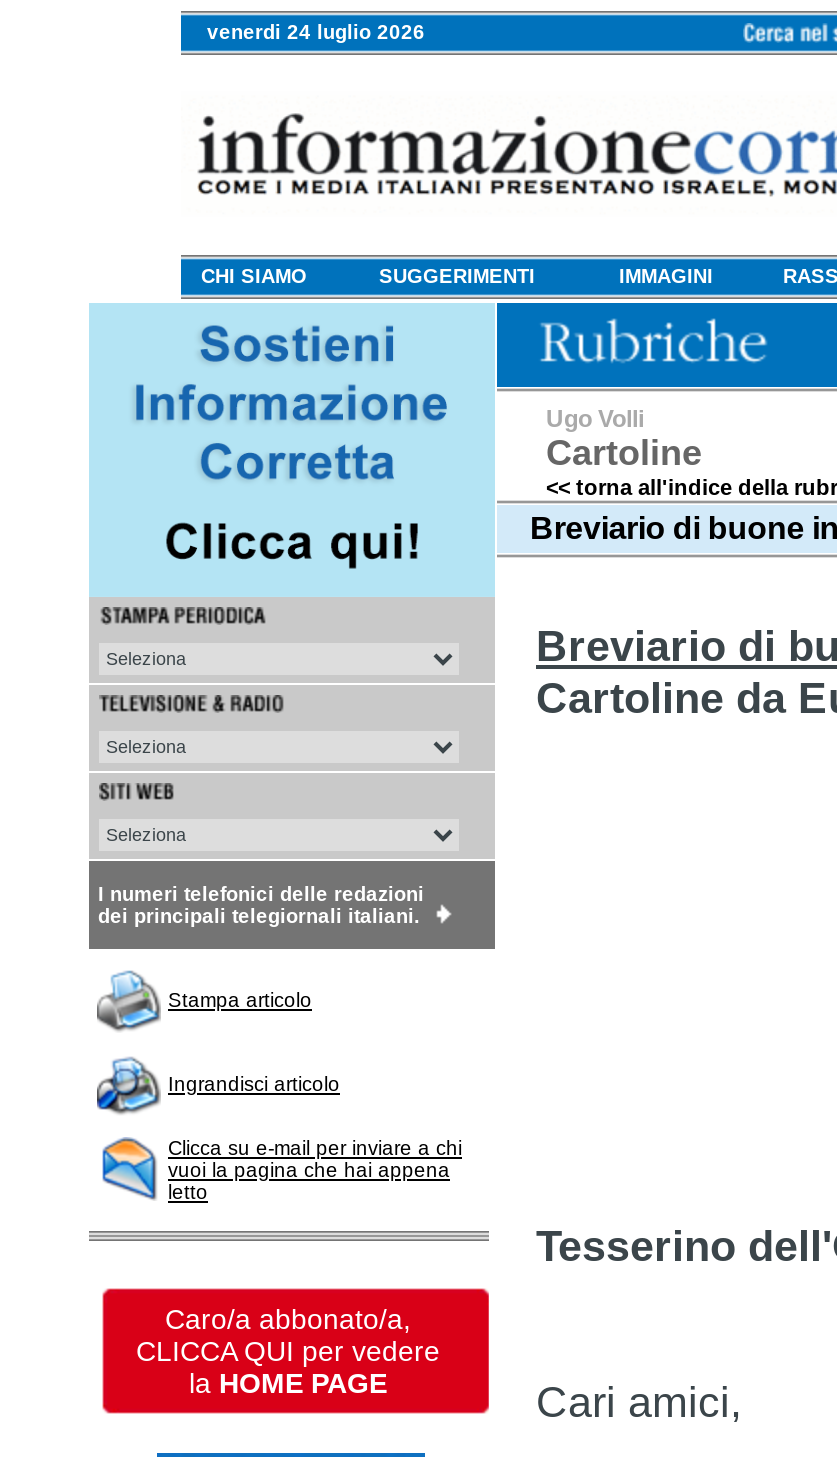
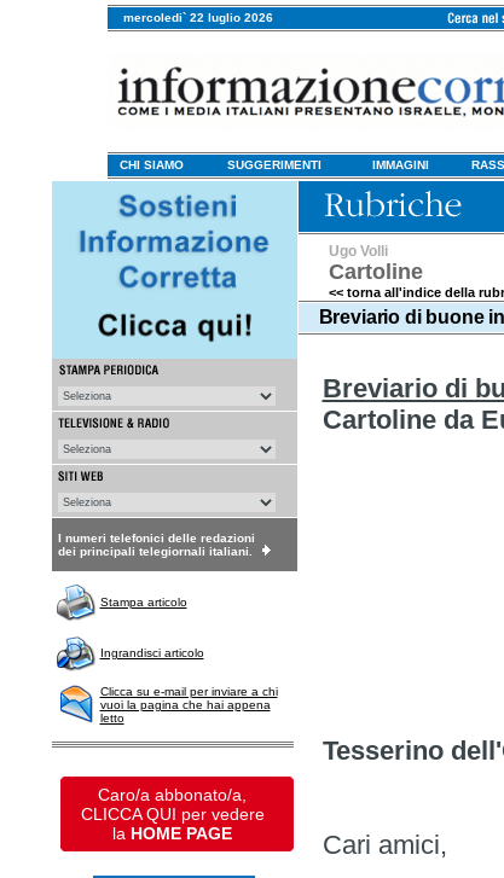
[207,21,425,43] venerdi 24 luglio 2026 -> [123,11,273,24] mercoledi` 22 luglio 2026

